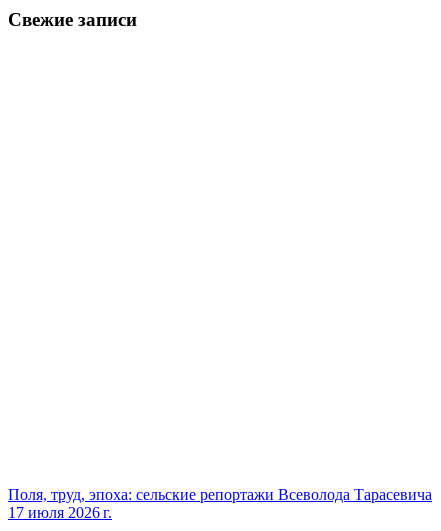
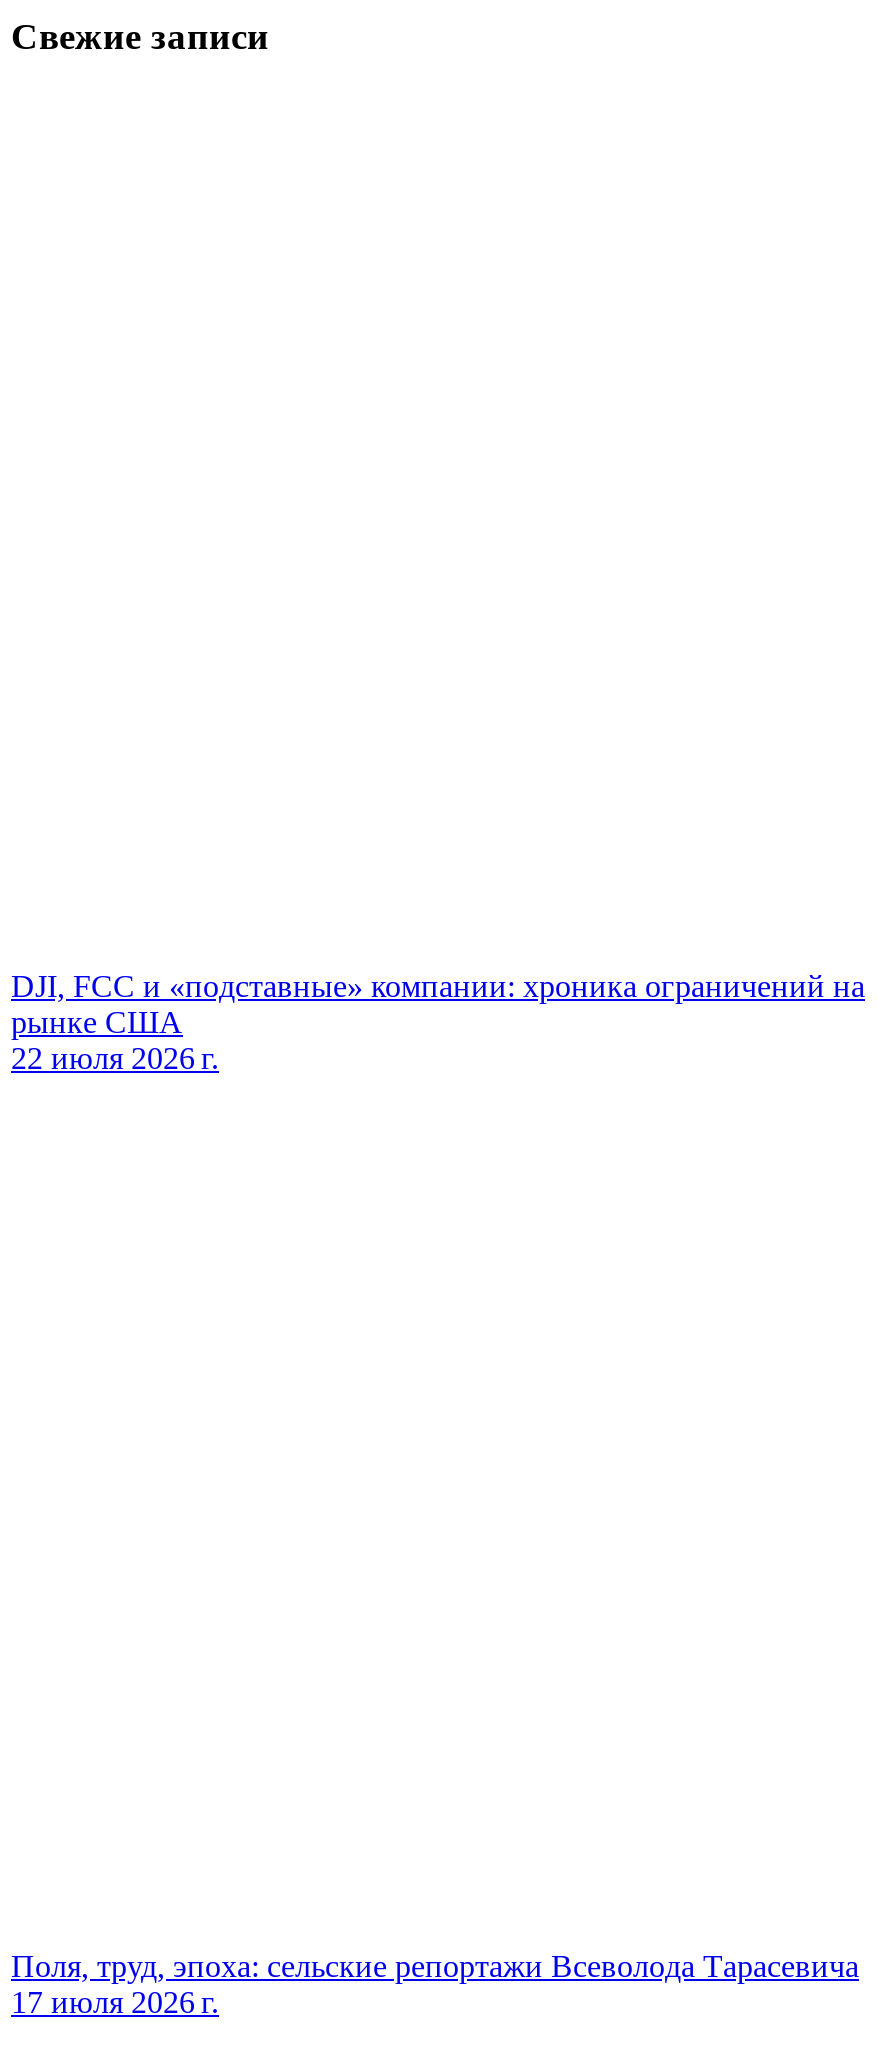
none -> [11,969,865,1075] DJI, FCC и «подставные» компании: хроника ограничений на | рынке США | 22 июля 2026 г.

